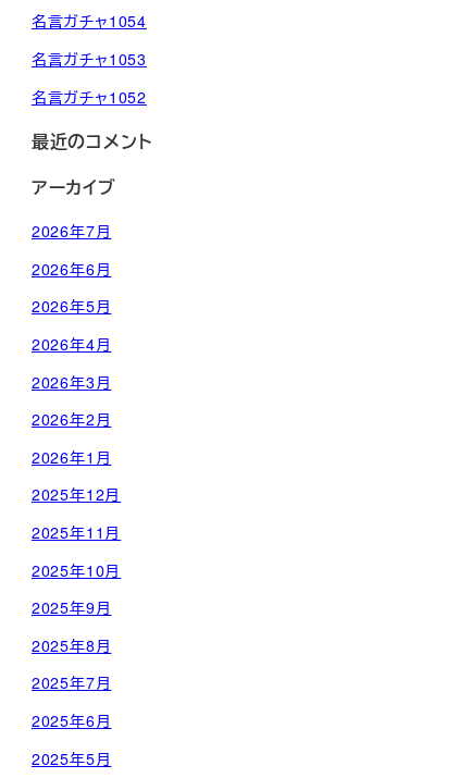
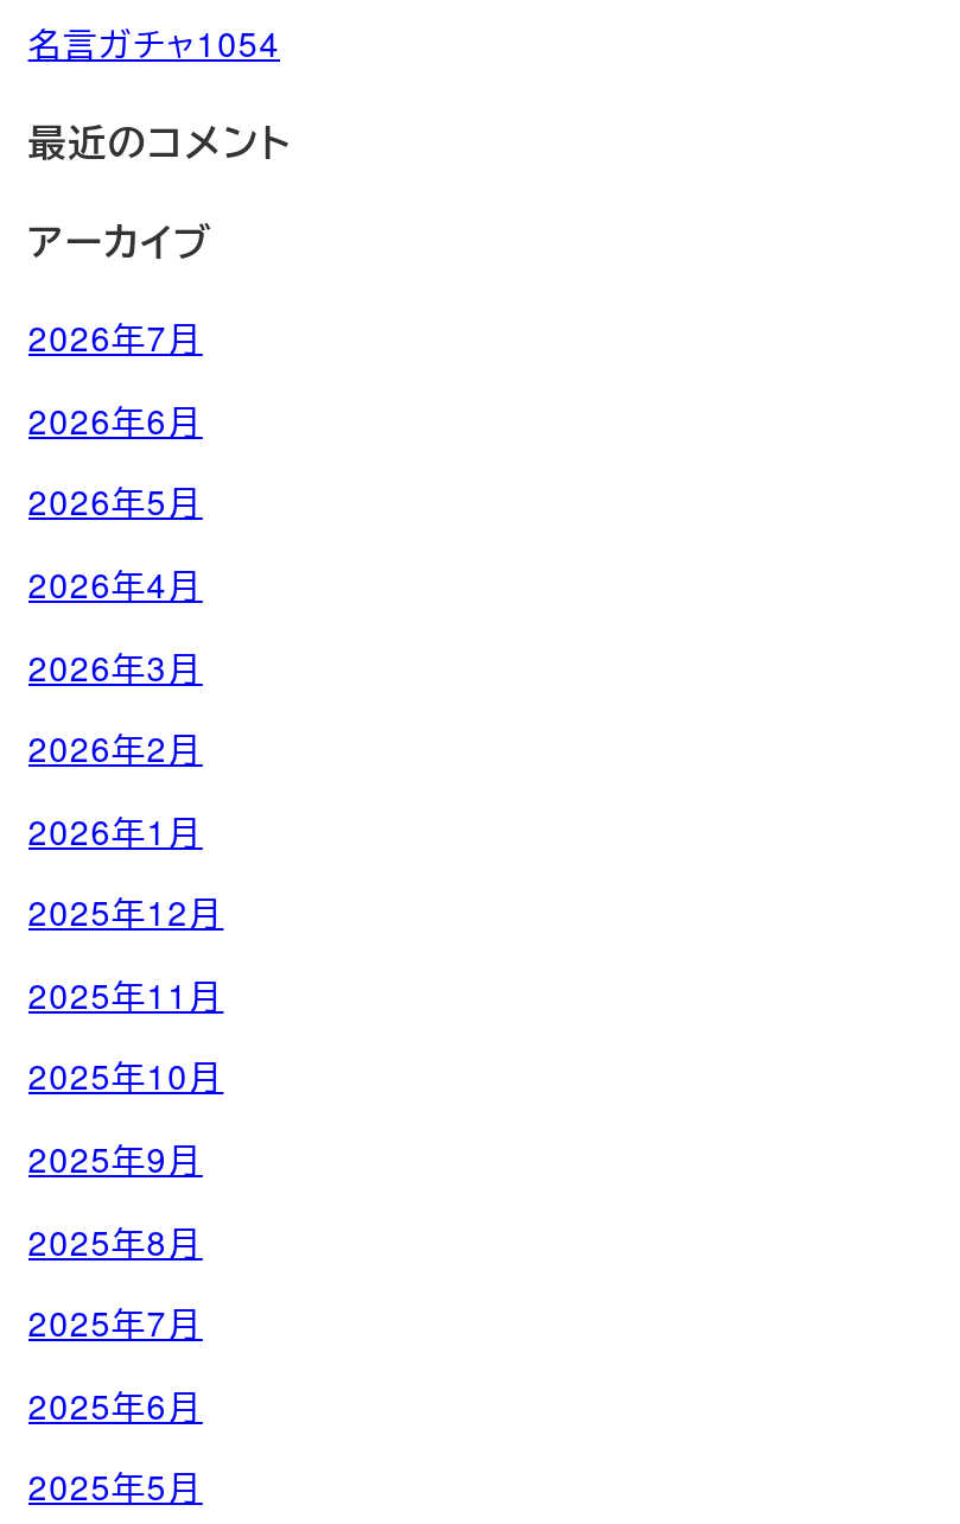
[31,48,147,107] 名言ガチャ1053 | 名言ガチャ1052 -> none

